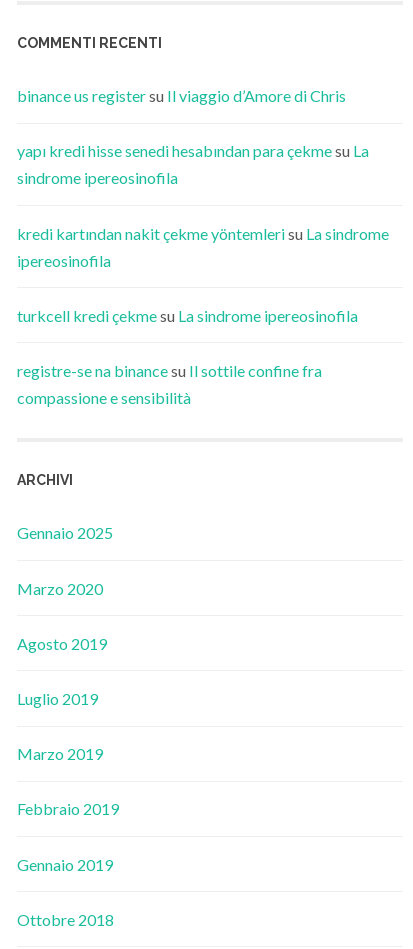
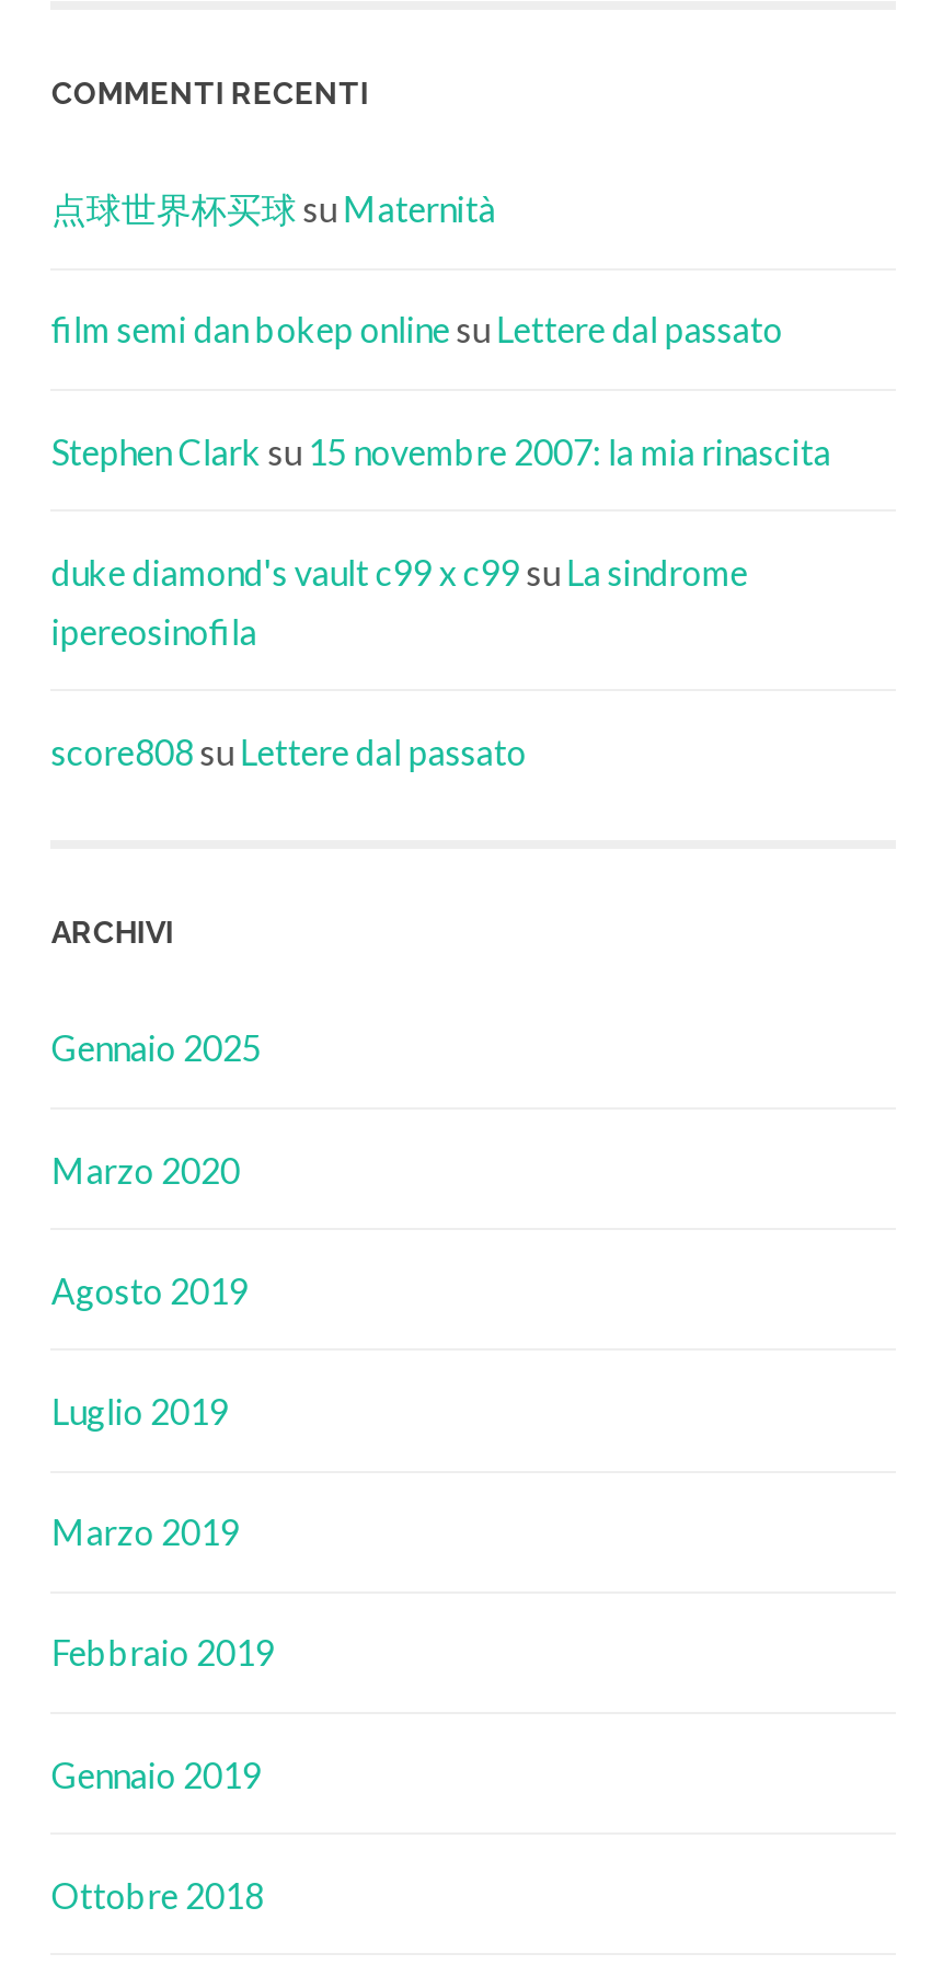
[17,86,389,242] binance us register su Il viaggio d’Amore di Chris | yapı kredi hisse senedi hesabından para çekme su La | sindrome ipereosinofila | kredi kartından nakit çekme yöntemleri su La sindrome -> [51,188,831,592] 点球世界杯买球su Maternità | film semi dan bokep online su Lettere dal passato | Stephen Clark su 15 novembre 2007: la mia rinascita | duke diamond's vault c99 x c99 su La sindrome
moved [17,250,111,269] -> [51,609,257,651]: ipereosinofila
[17,306,358,407] turkcell kredi çekme su La sindrome ipereosinofila | registre-se na binance su Il sottile confine fra | compassione e sensibilità -> [51,730,527,772] score808 su Lettere dal passato

